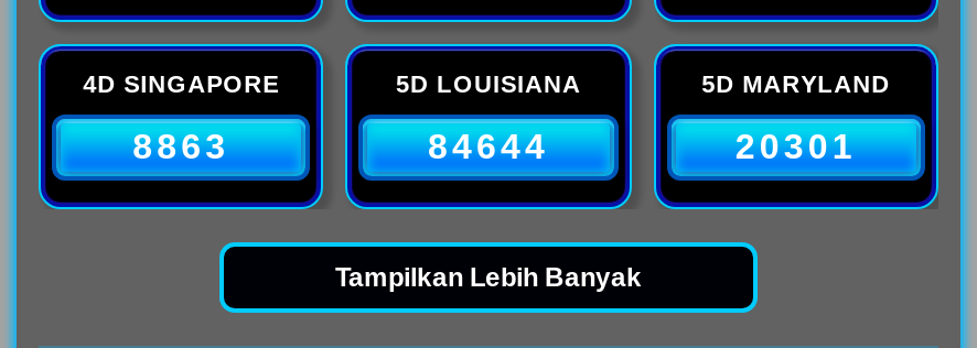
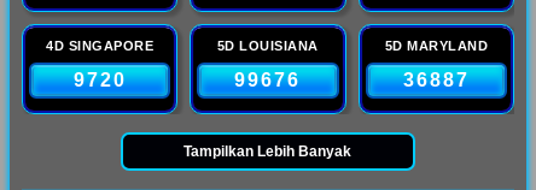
[133,128,230,165] 8863 -> [73,70,126,90] 9720
[428,128,549,165] 84644 -> [235,70,301,90] 99676
[735,128,856,165] 20301 -> [403,70,469,90] 36887

